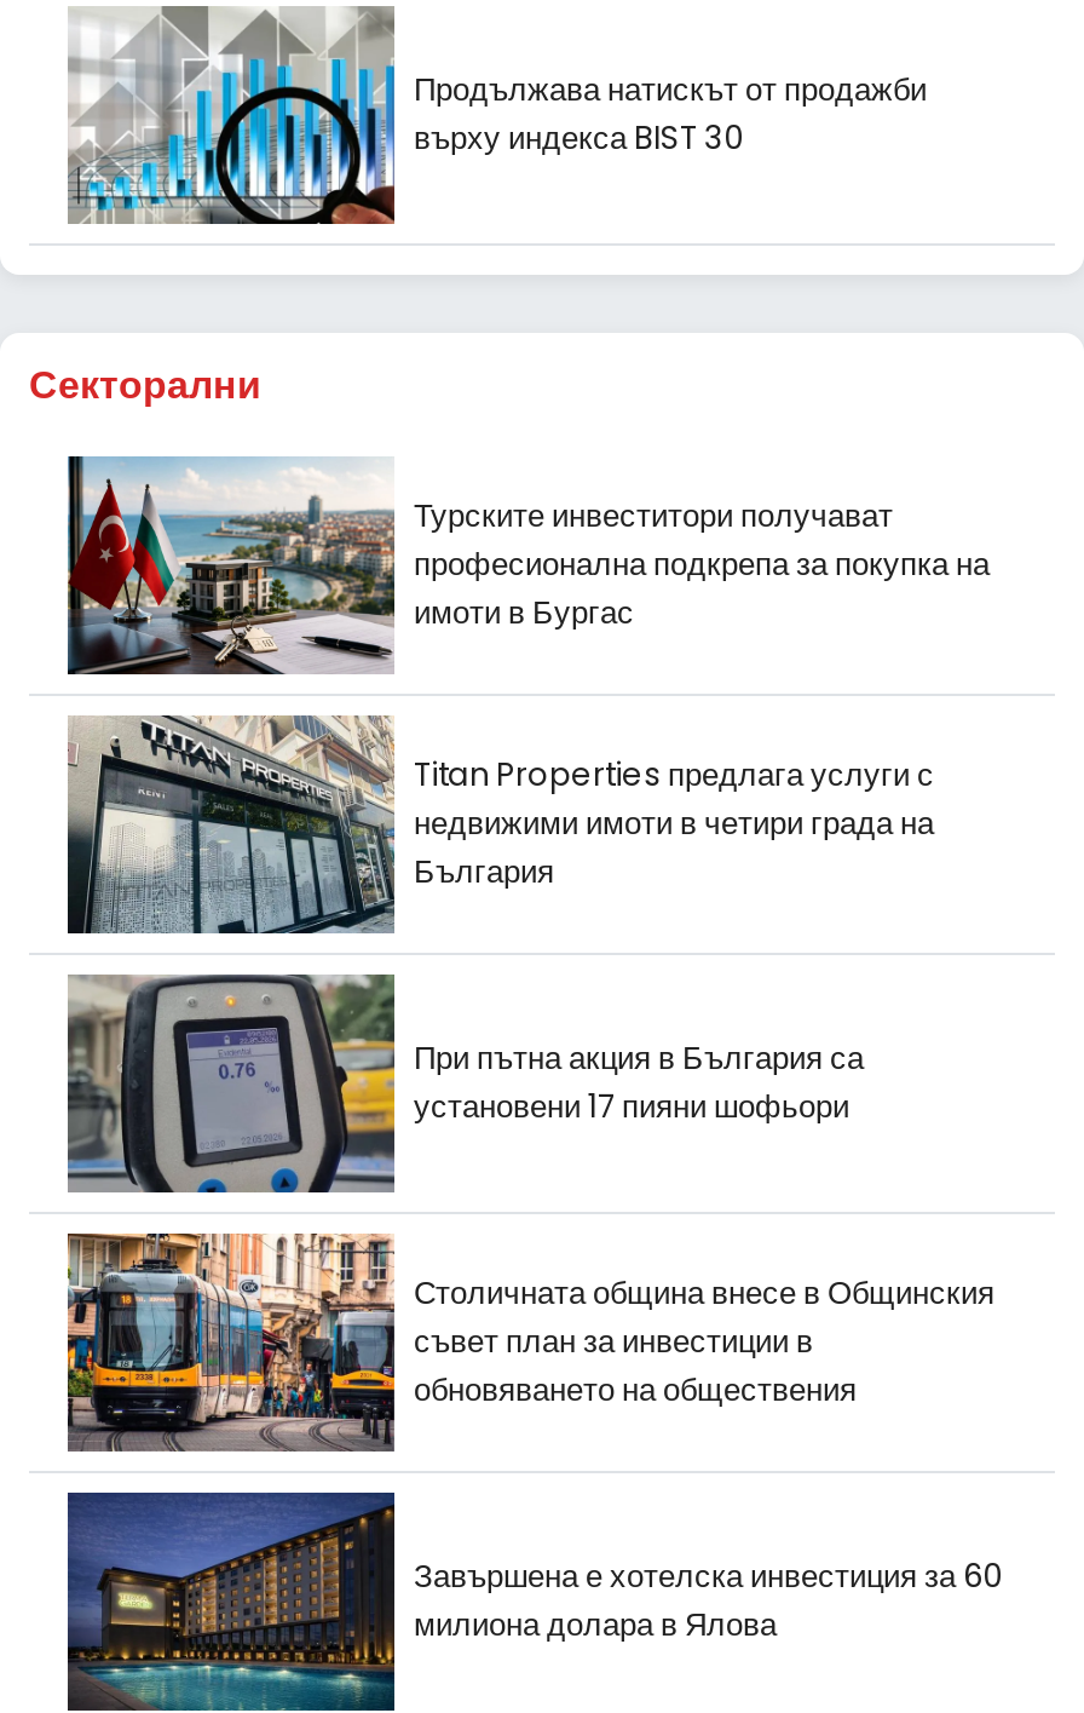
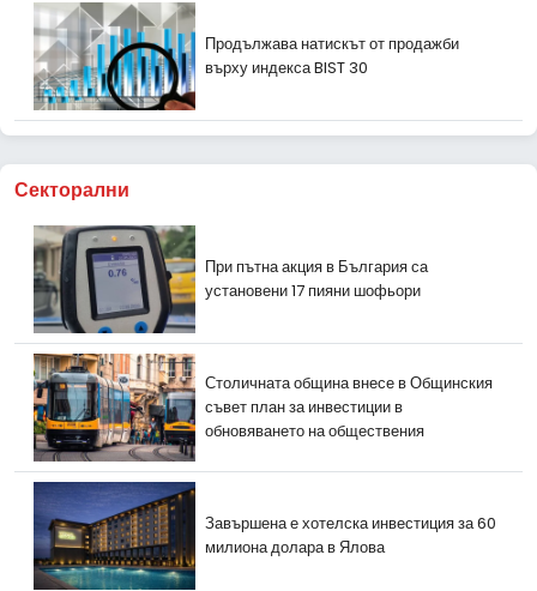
[68,456,990,674] [image] | Турските инвеститори получават | професионална подкрепа за покупка на | имоти в Бургас -> none
[65,715,934,936] [image] | Titan Properties предлага услуги с | недвижими имоти в четири града на | България -> none

